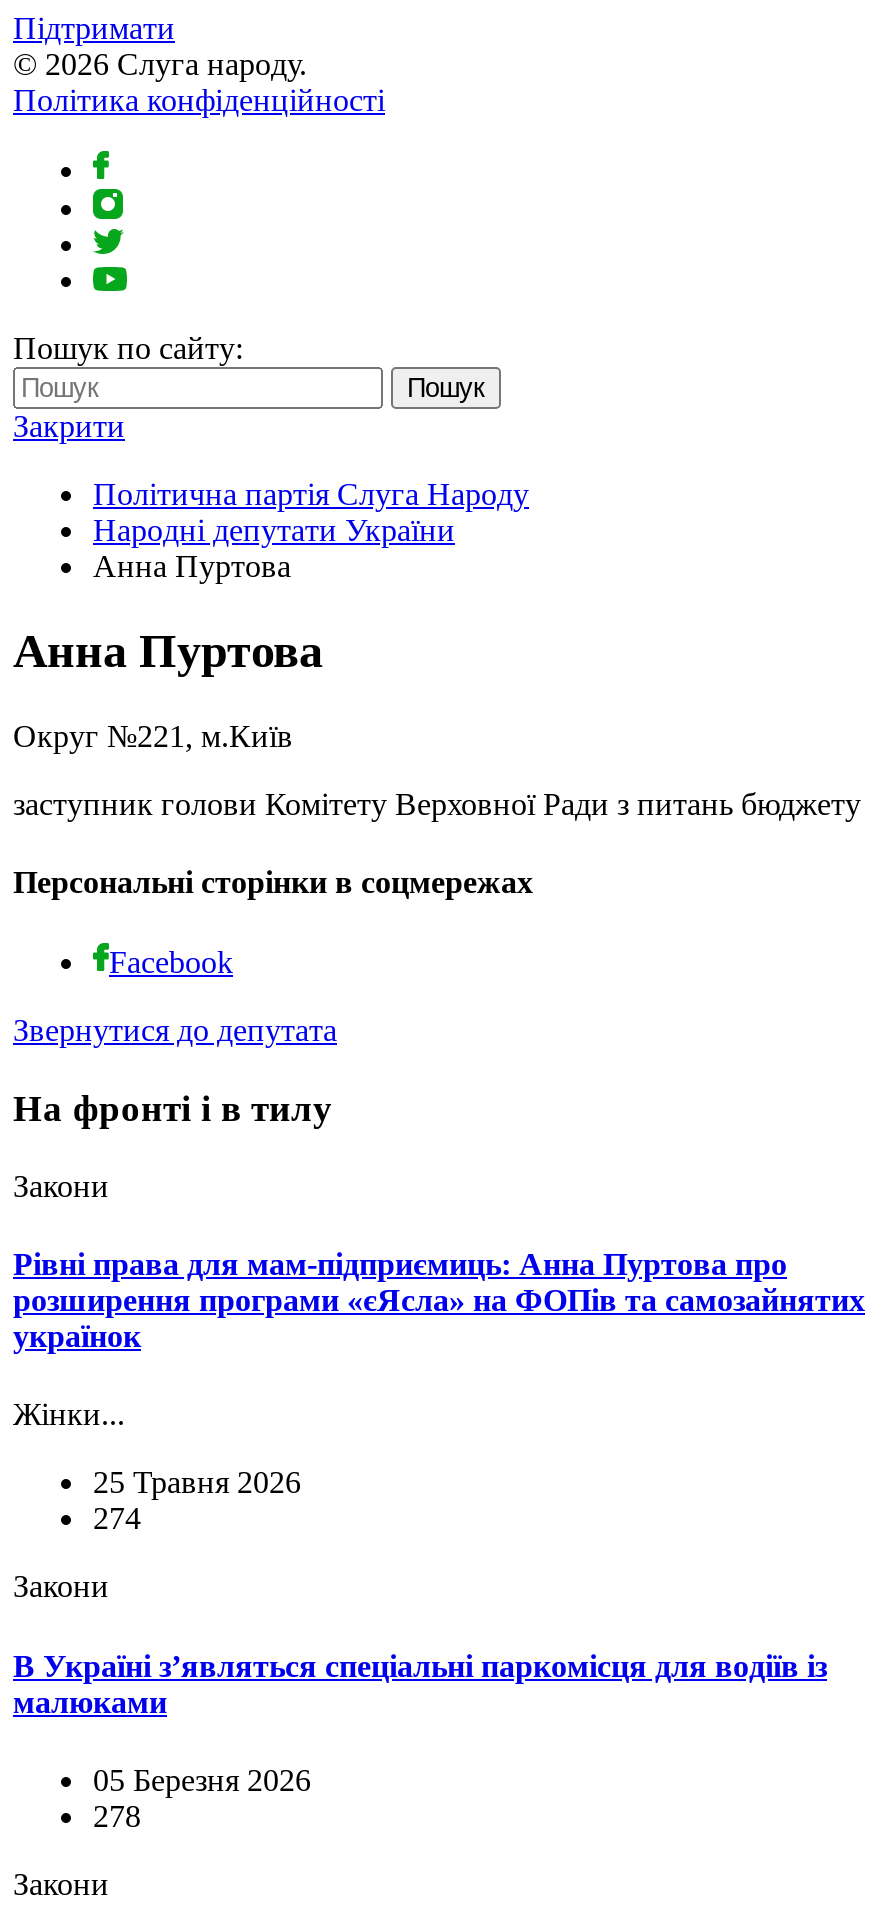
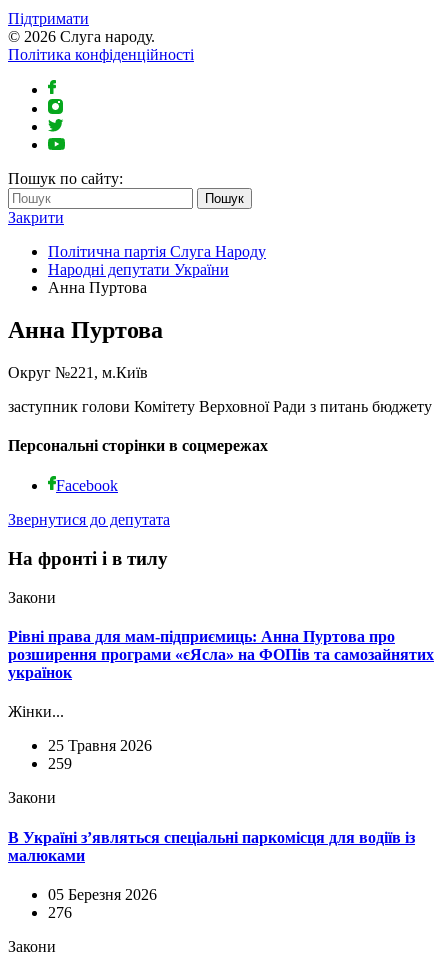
[93,1502,141,1536] 274 -> [48,755,72,772] 259
[93,1799,141,1833] 278 -> [48,904,72,921] 276

